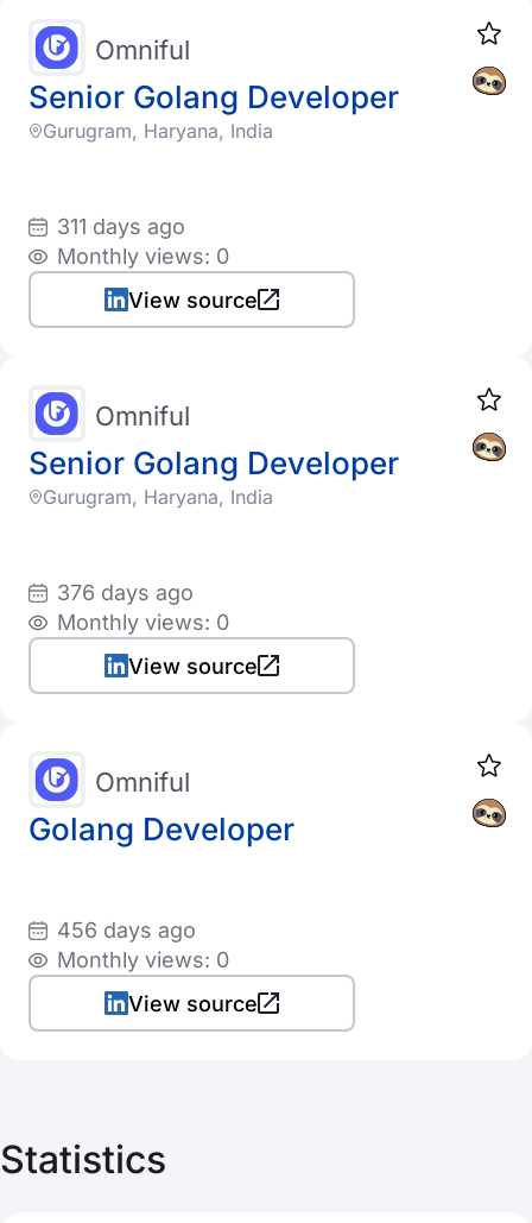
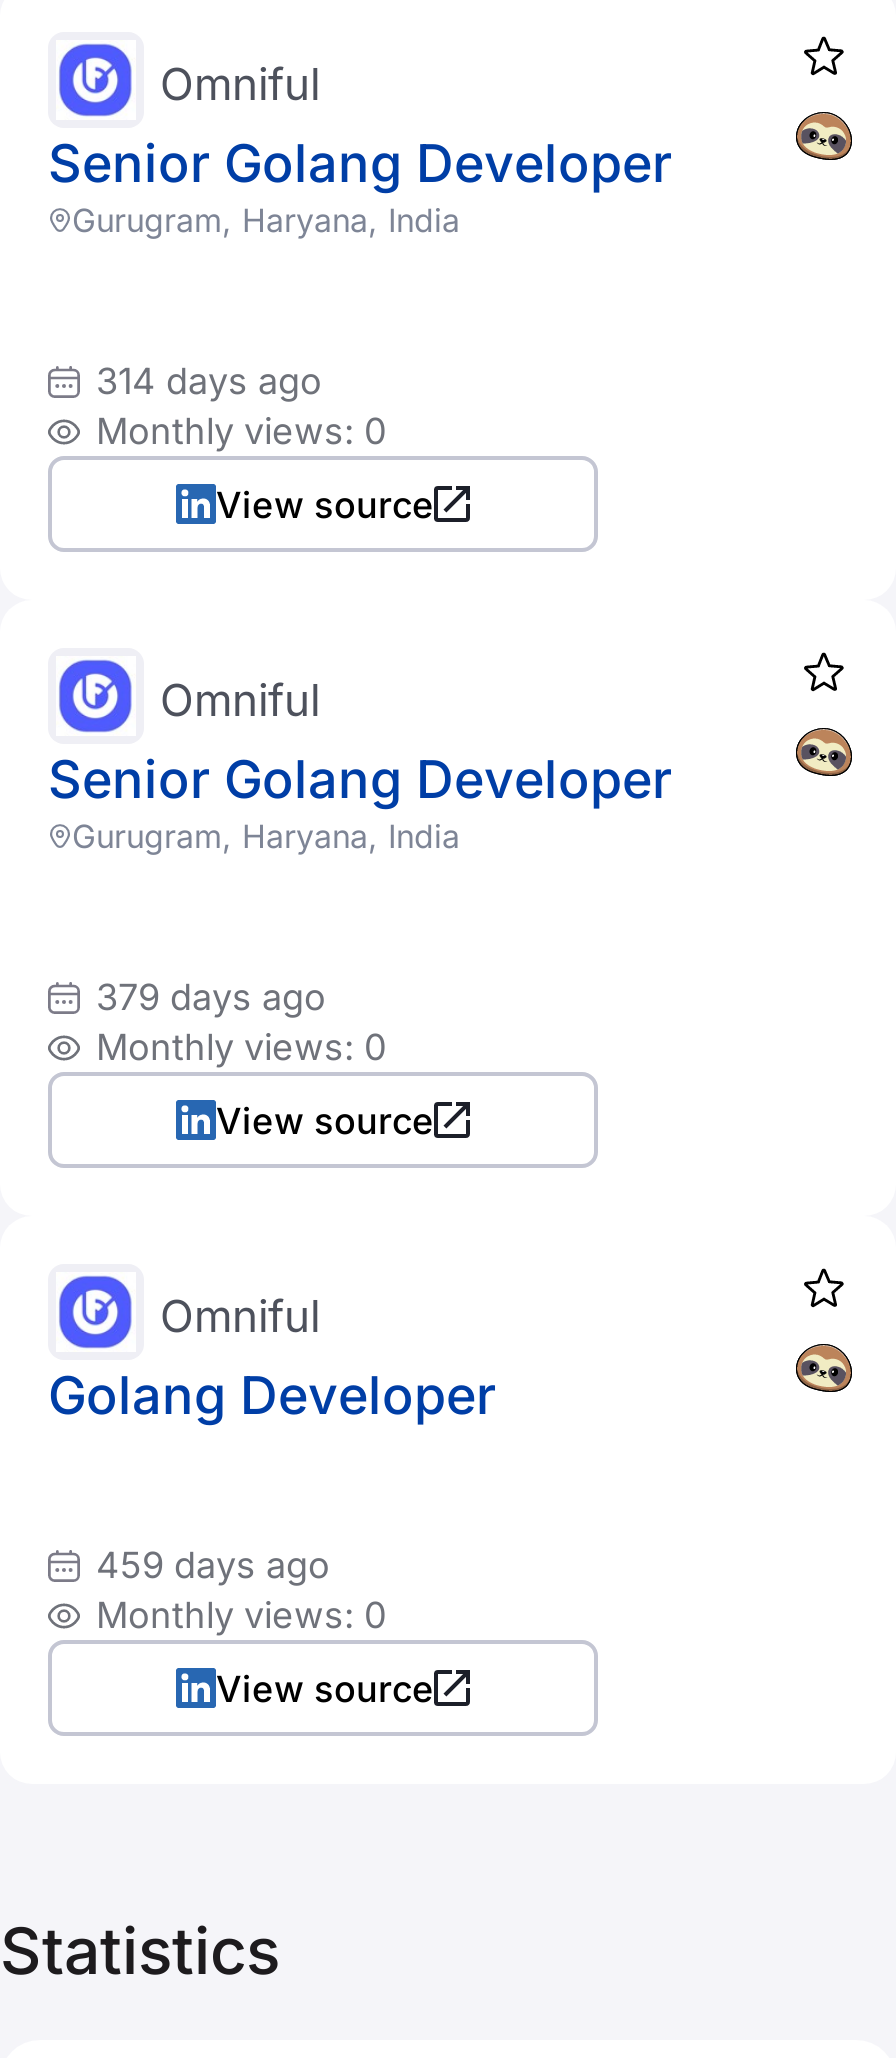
[57,214,185,239] 311 days ago -> [96,360,322,402] 314 days ago
[57,580,194,605] 376 days ago -> [96,976,326,1018] 379 days ago
[57,918,196,943] 456 days ago -> [96,1544,330,1586] 459 days ago

